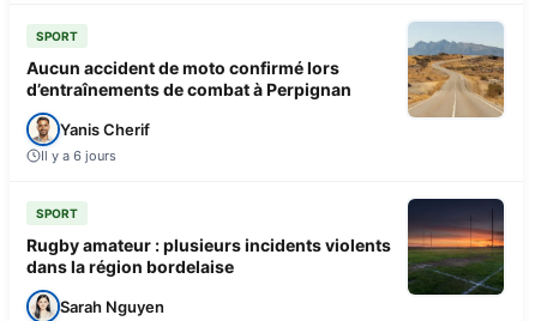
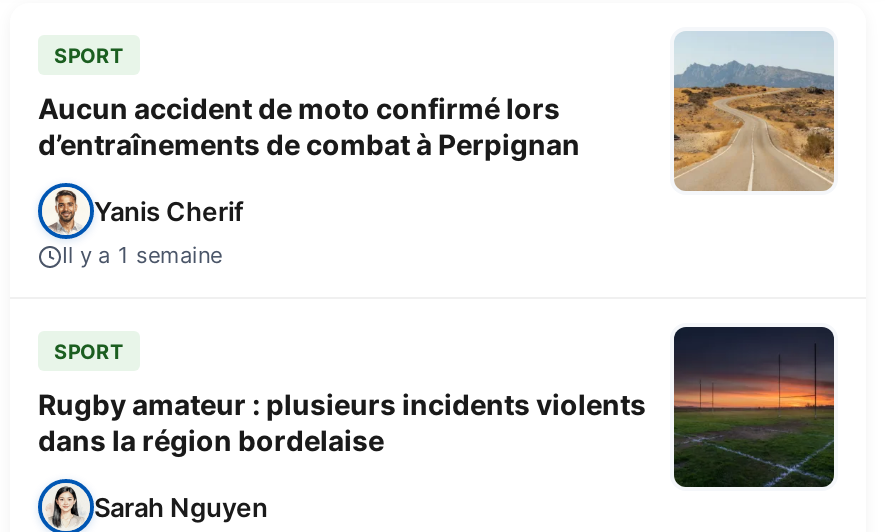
[41,147,116,164] Il y a 6 jours -> [62,241,222,269] Il y a 1 semaine

